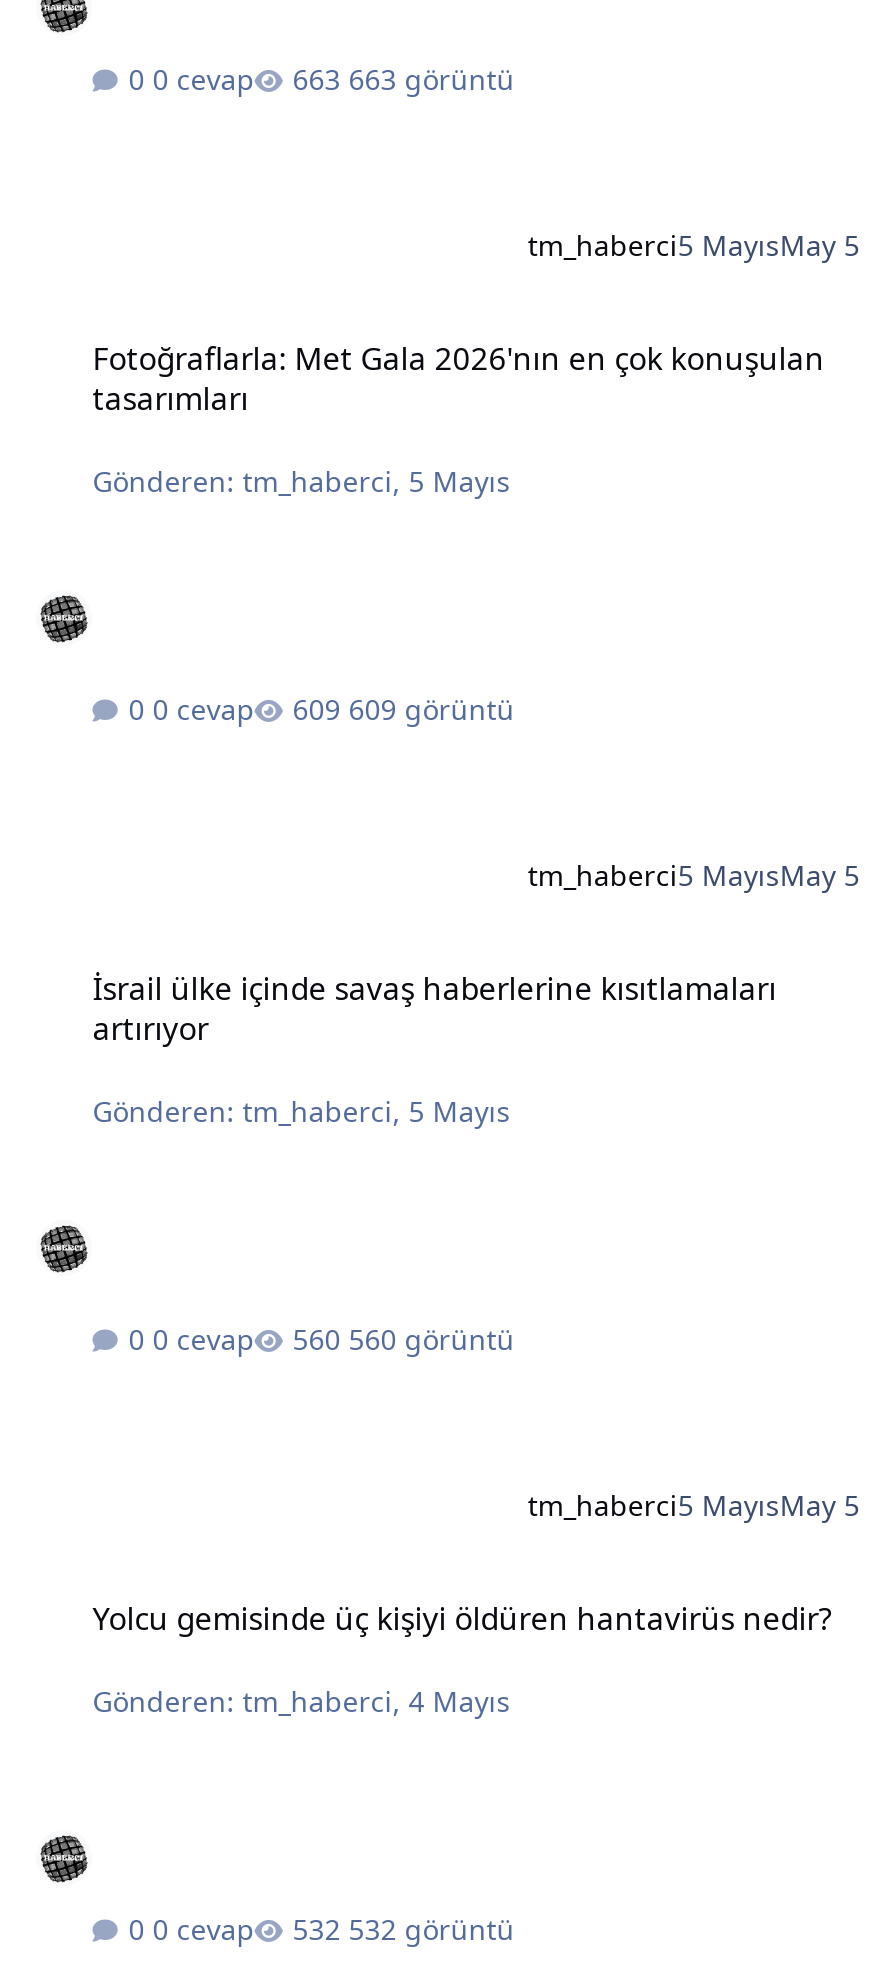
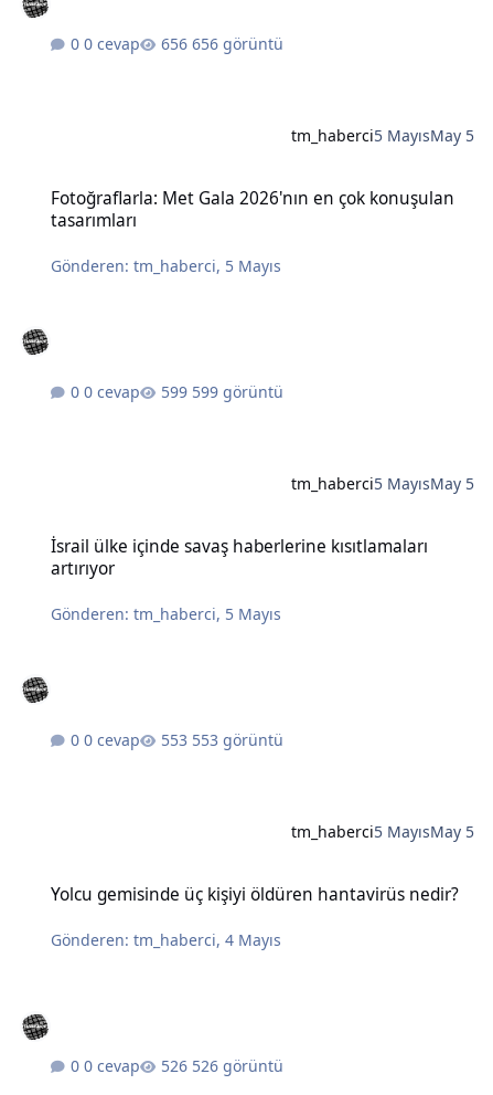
[348,61,514,99] 663 görüntü -> [192,34,284,55] 656 görüntü
[348,691,514,729] 609 görüntü -> [192,382,284,403] 599 görüntü
[348,1320,514,1358] 560 görüntü -> [192,729,284,750] 553 görüntü
[348,1910,514,1948] 532 görüntü -> [192,1055,284,1076] 526 görüntü

